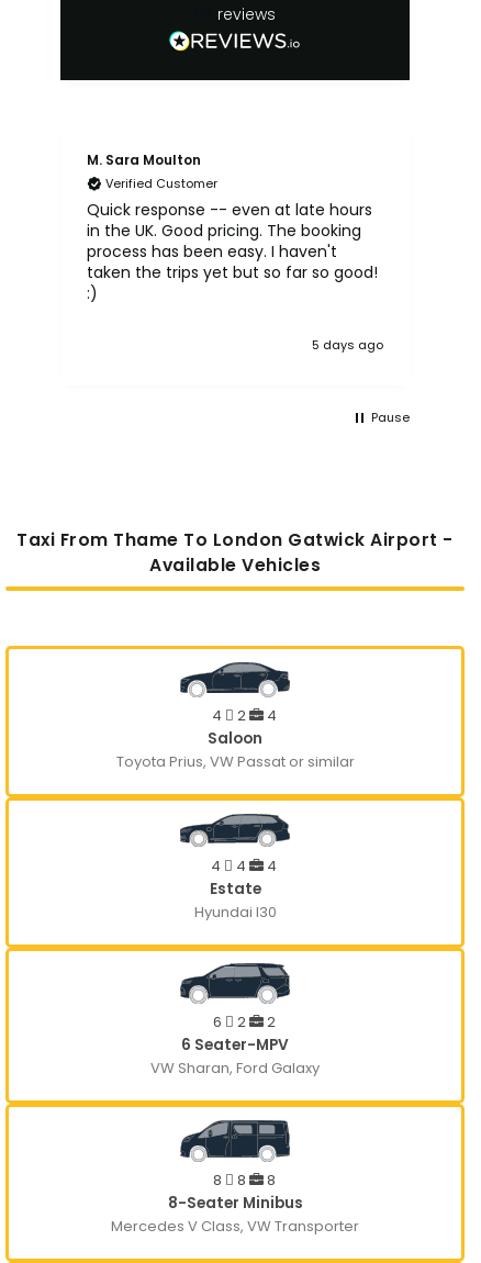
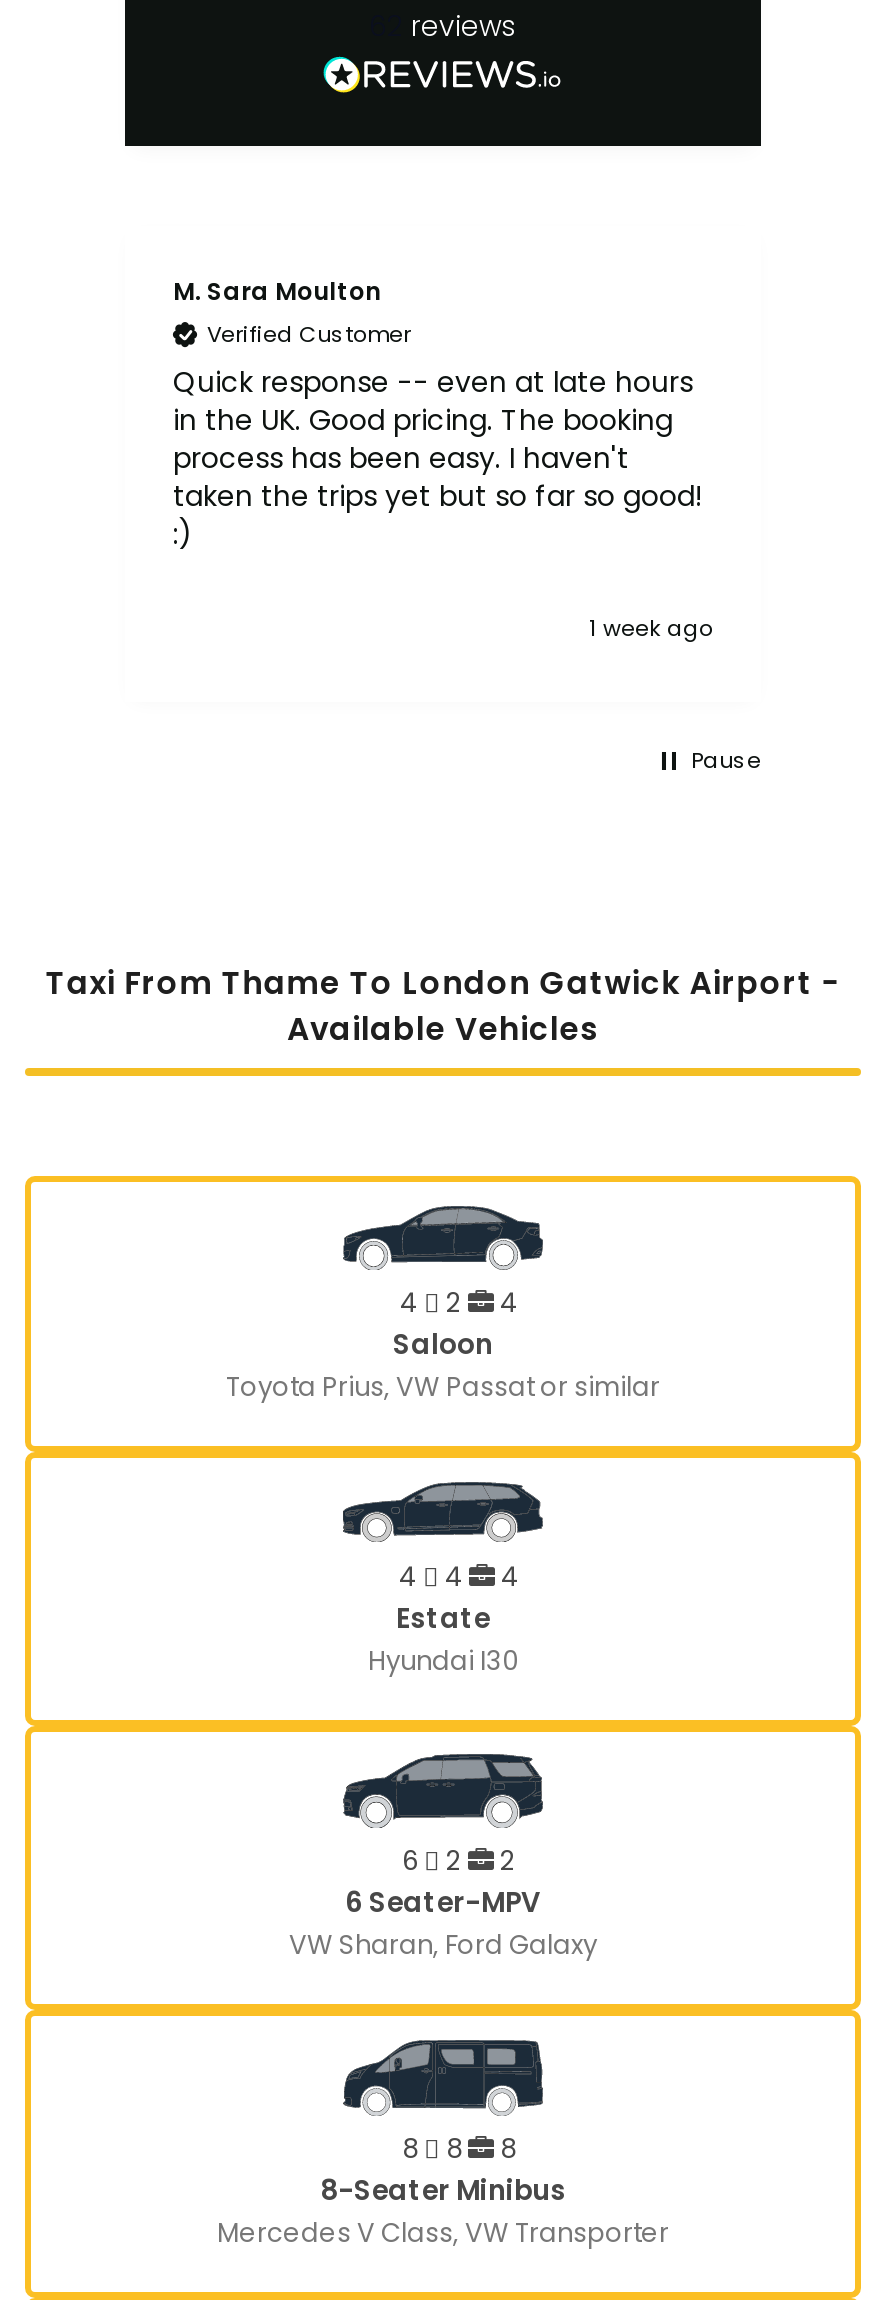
[312,336,383,353] 5 days ago -> [589,612,713,644] 1 week ago

